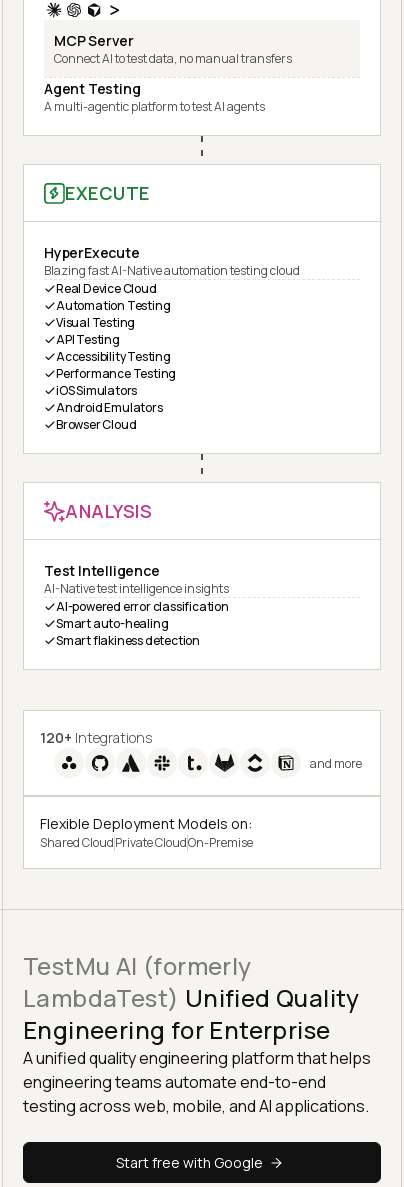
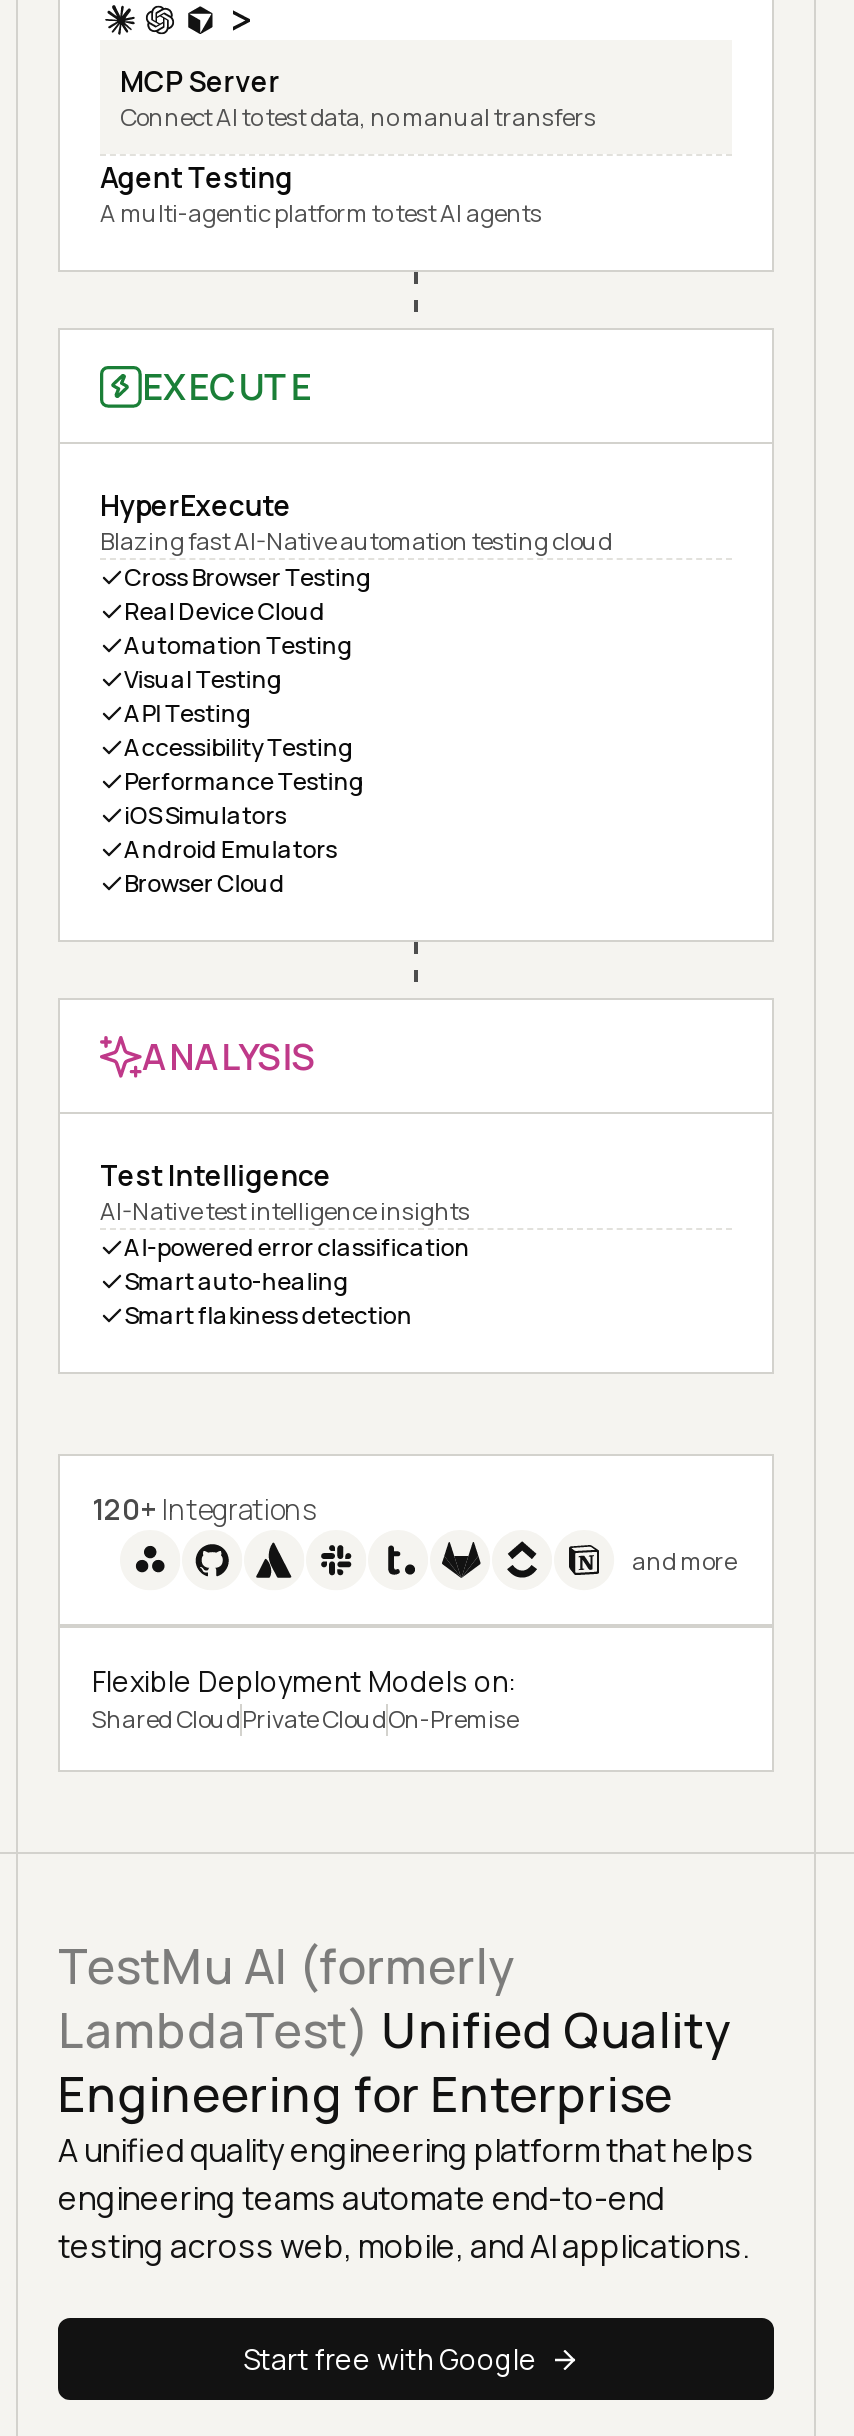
none -> [124,560,372,594] Cross Browser Testing

